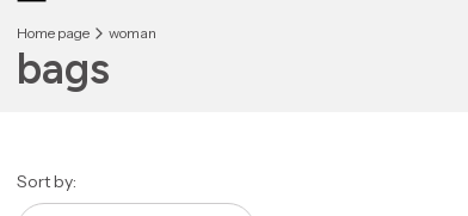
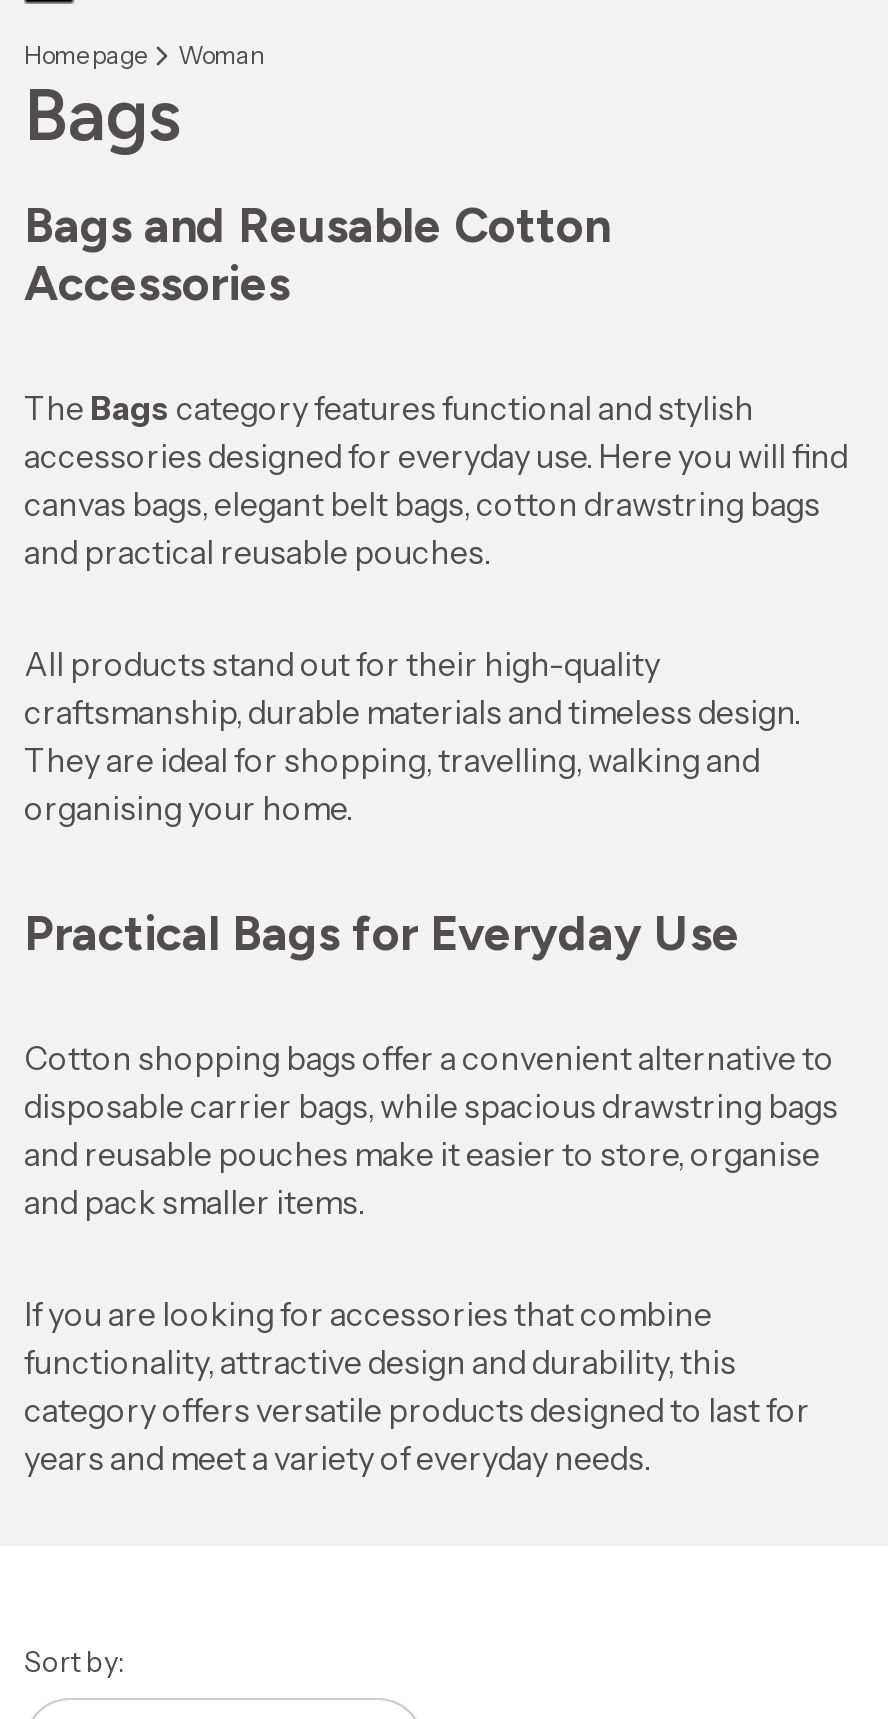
[17,24,156,94] woman | bags -> [24,40,848,1477] Woman | Bags | Bags and Reusable Cotton | Accessories | The Bags category features functional and stylish | accessories designed for everyday use. Here you will find | canvas bags, elegant belt bags, cotton drawstring bags | and practical reusable pouches. | All products stand out for their high-quality | craftsmanship, durable materials and timeless design. | They are ideal for shopping, travelling, walking and | organising your home. | Practical Bags for Everyday Use | Cotton shopping bags offer a convenient alternative to | disposable carrier bags, while spacious drawstring bags | and reusable pouches make it easier to store, organise | and pack smaller items. | If you are looking for accessories that combine | functionality, attractive design and durability, this | category offers versatile products designed to last for | years and meet a variety of everyday needs.

